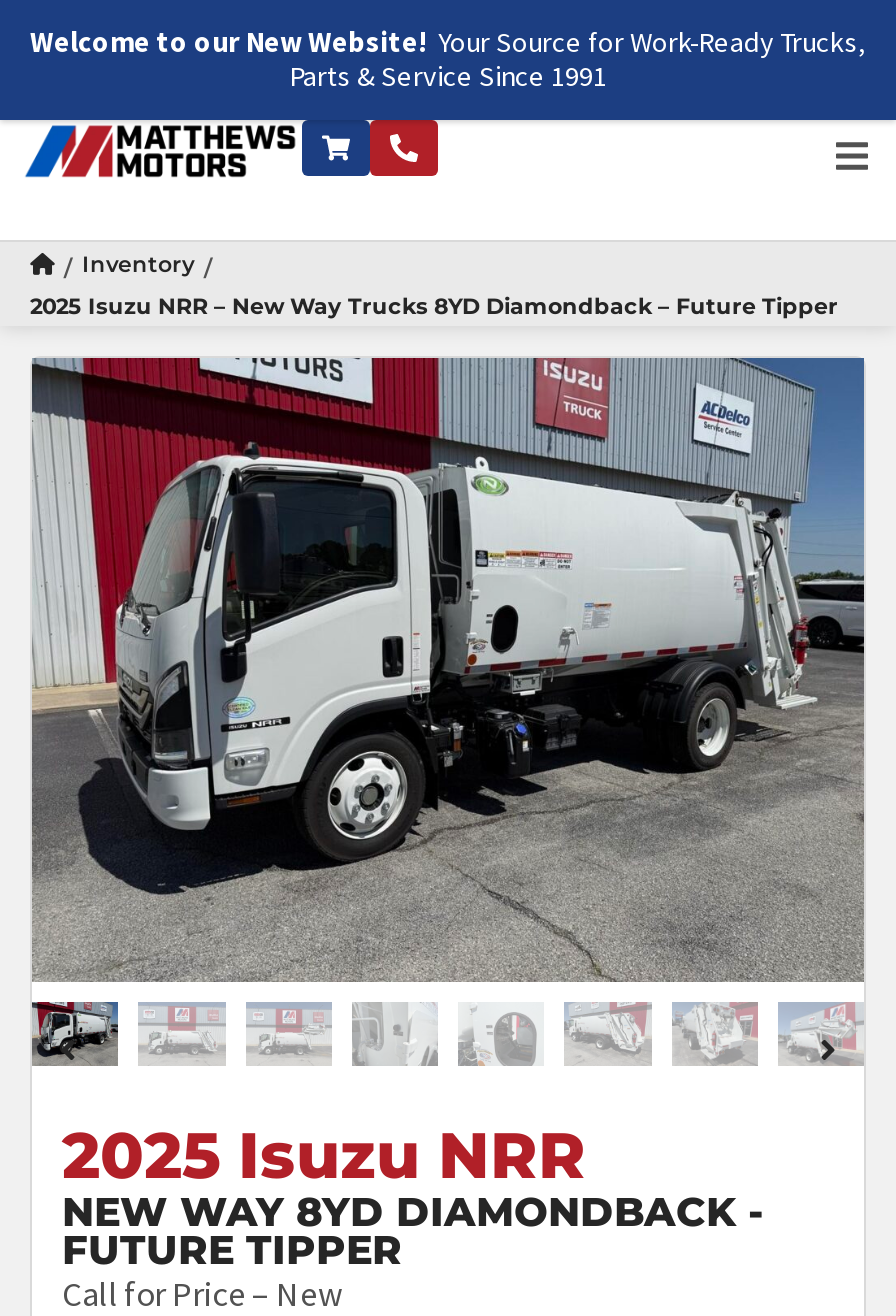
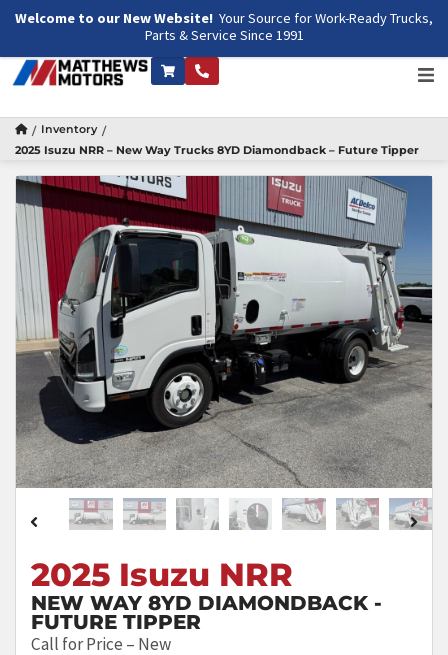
[30,1000,120,1068] [image] -> none

